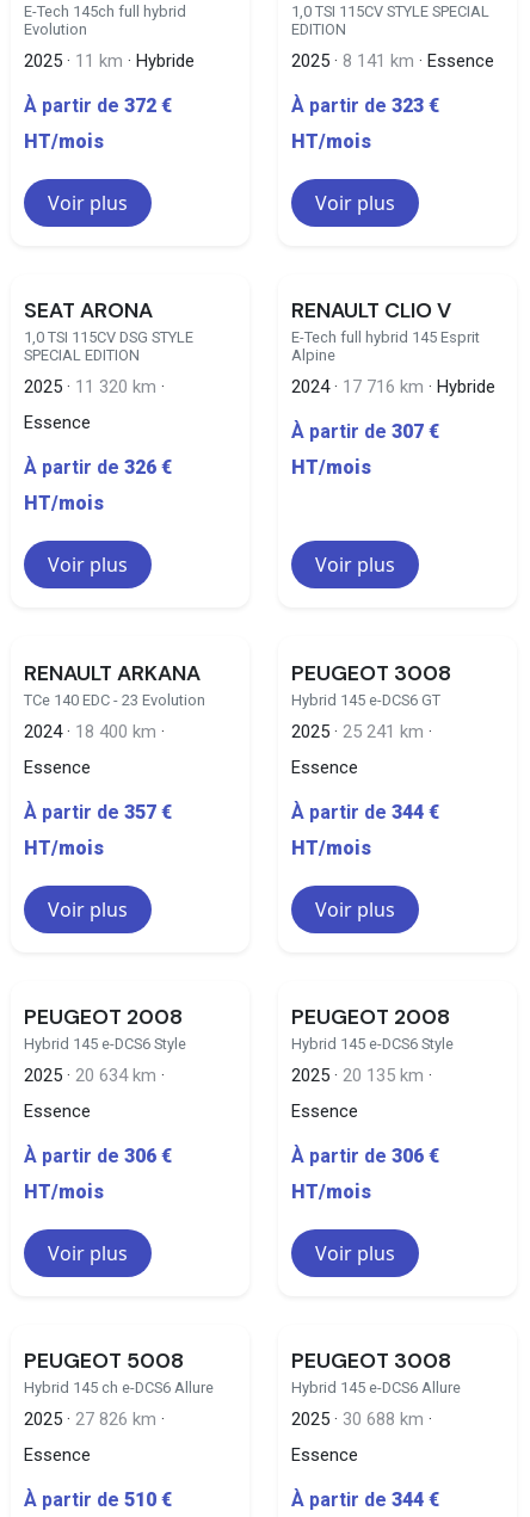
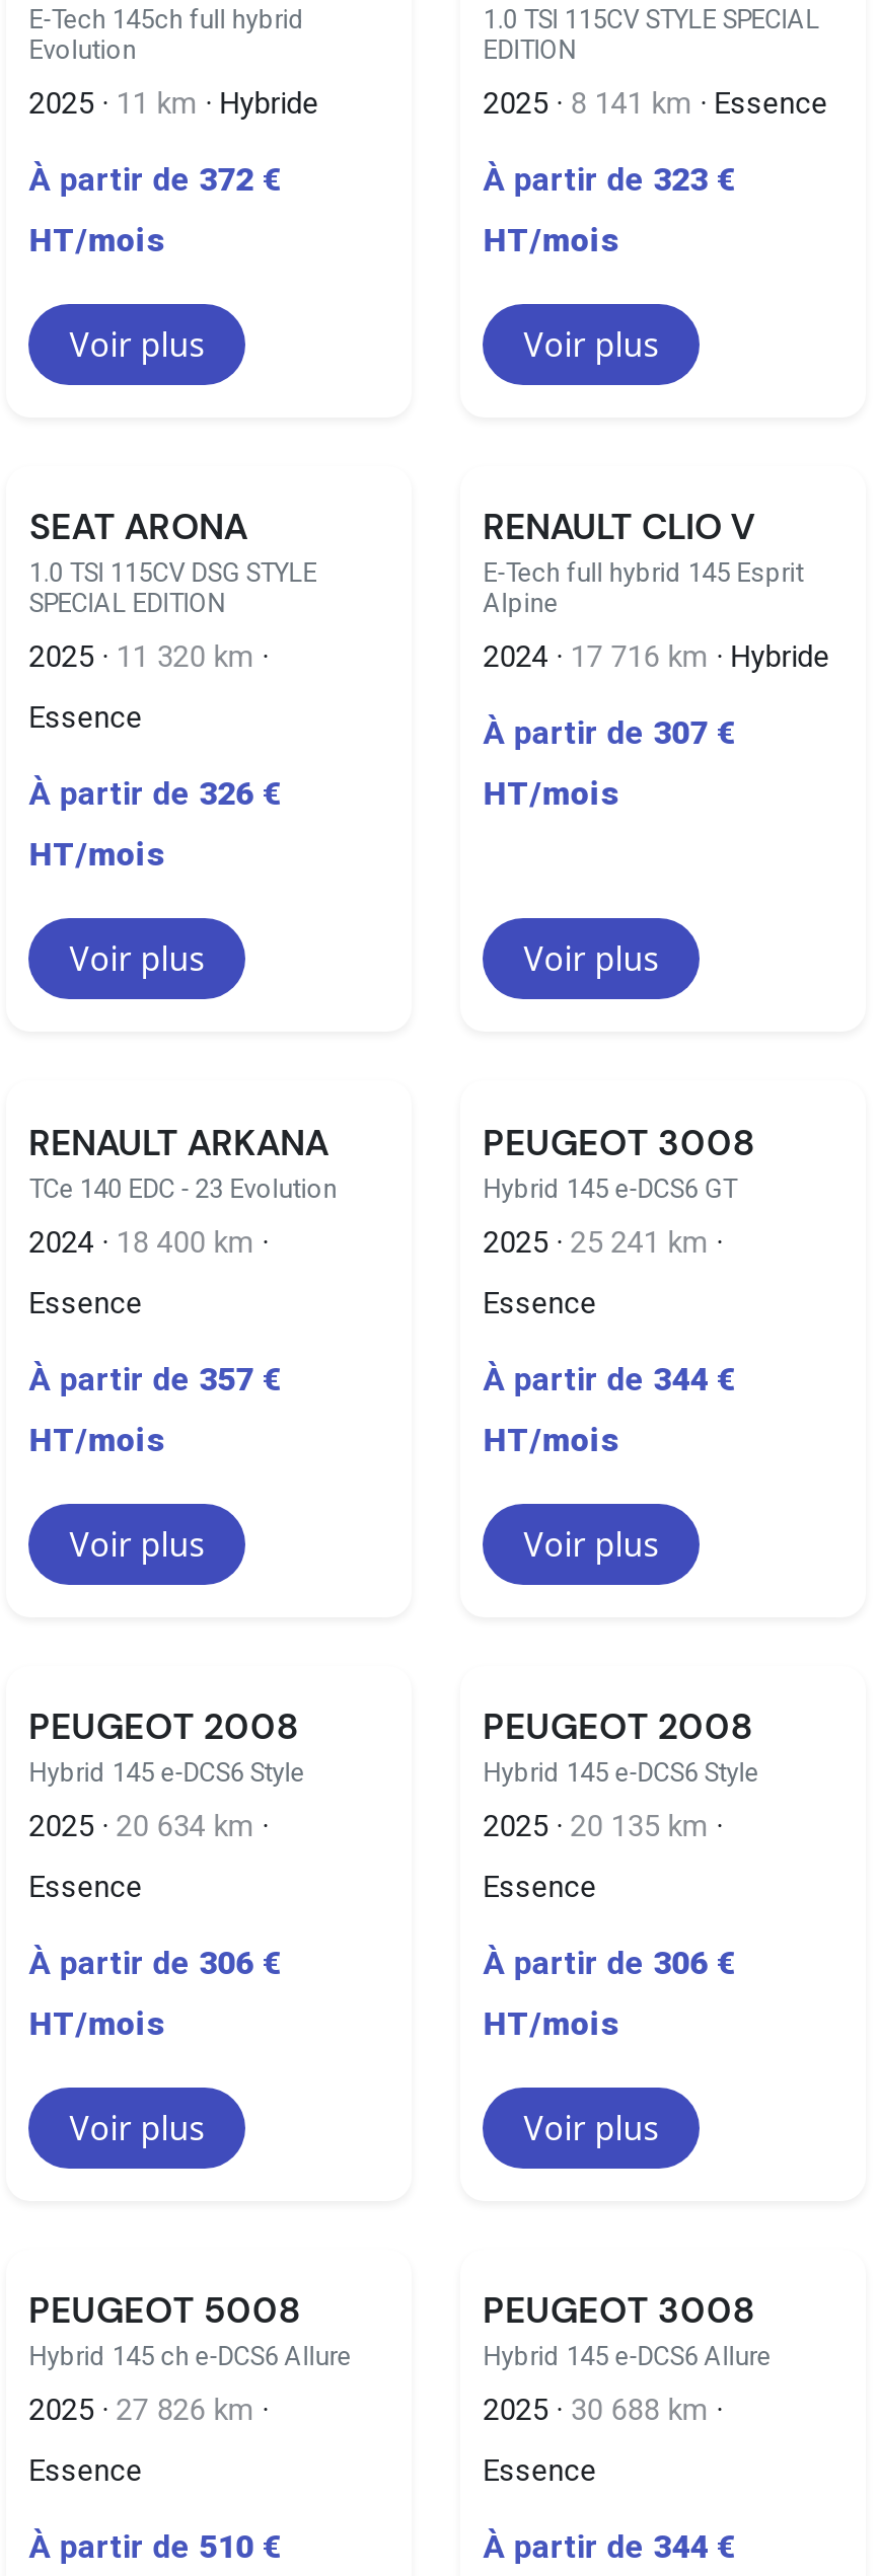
[291,3,490,21] 1,0 TSI 115CV STYLE SPECIAL -> [483,4,820,35] 1.0 TSI 115CV STYLE SPECIAL
[24,329,194,347] 1,0 TSI 115CV DSG STYLE -> [29,558,317,589] 1.0 TSI 115CV DSG STYLE

